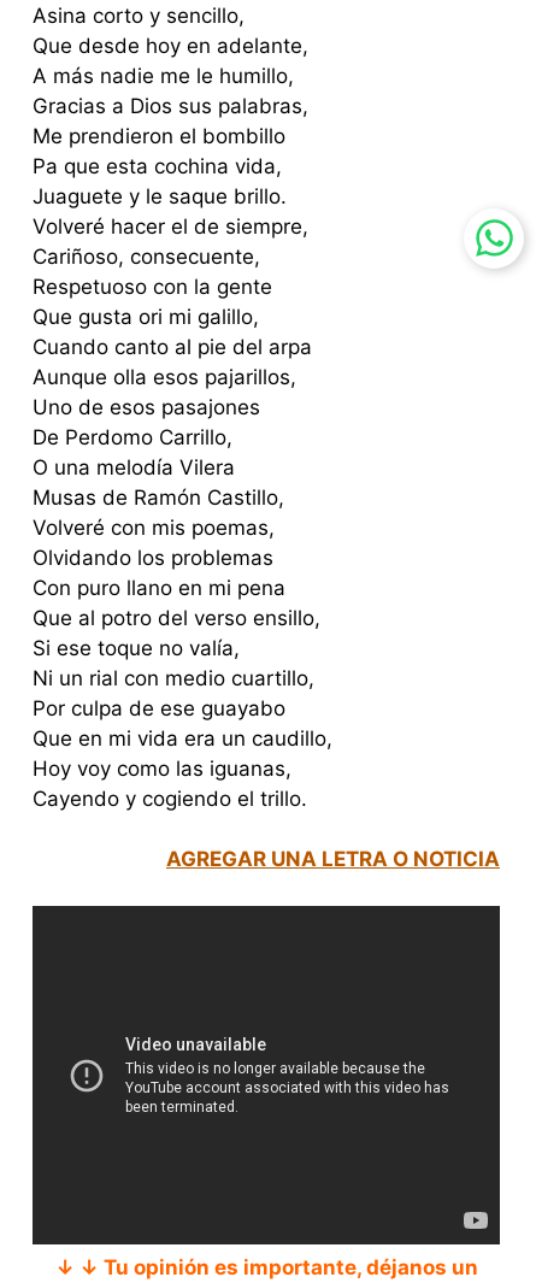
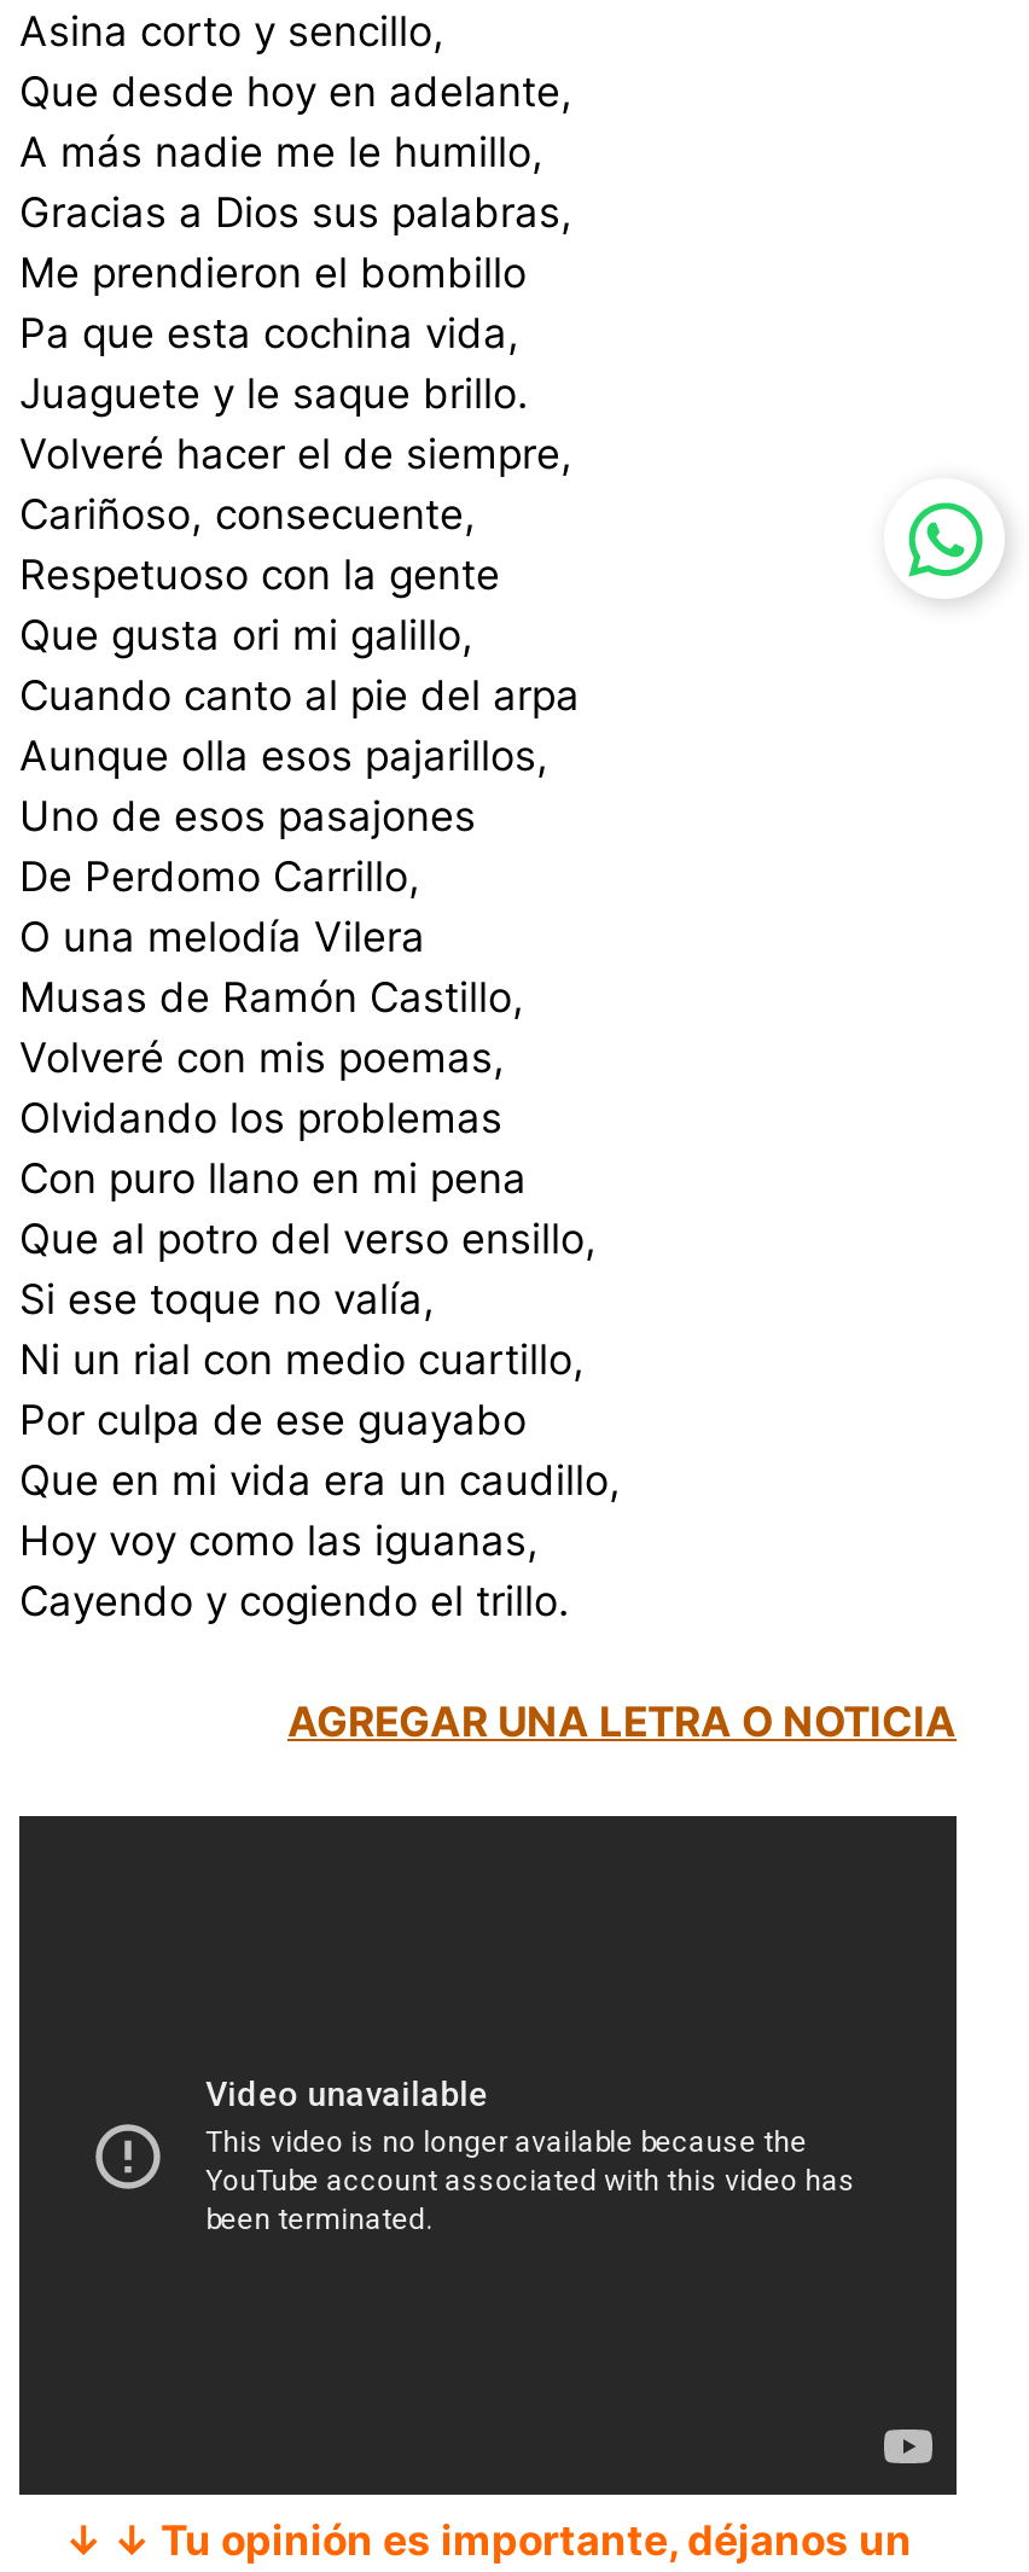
[475,218,518,288] [image] -> [906,440,993,592] [image]

